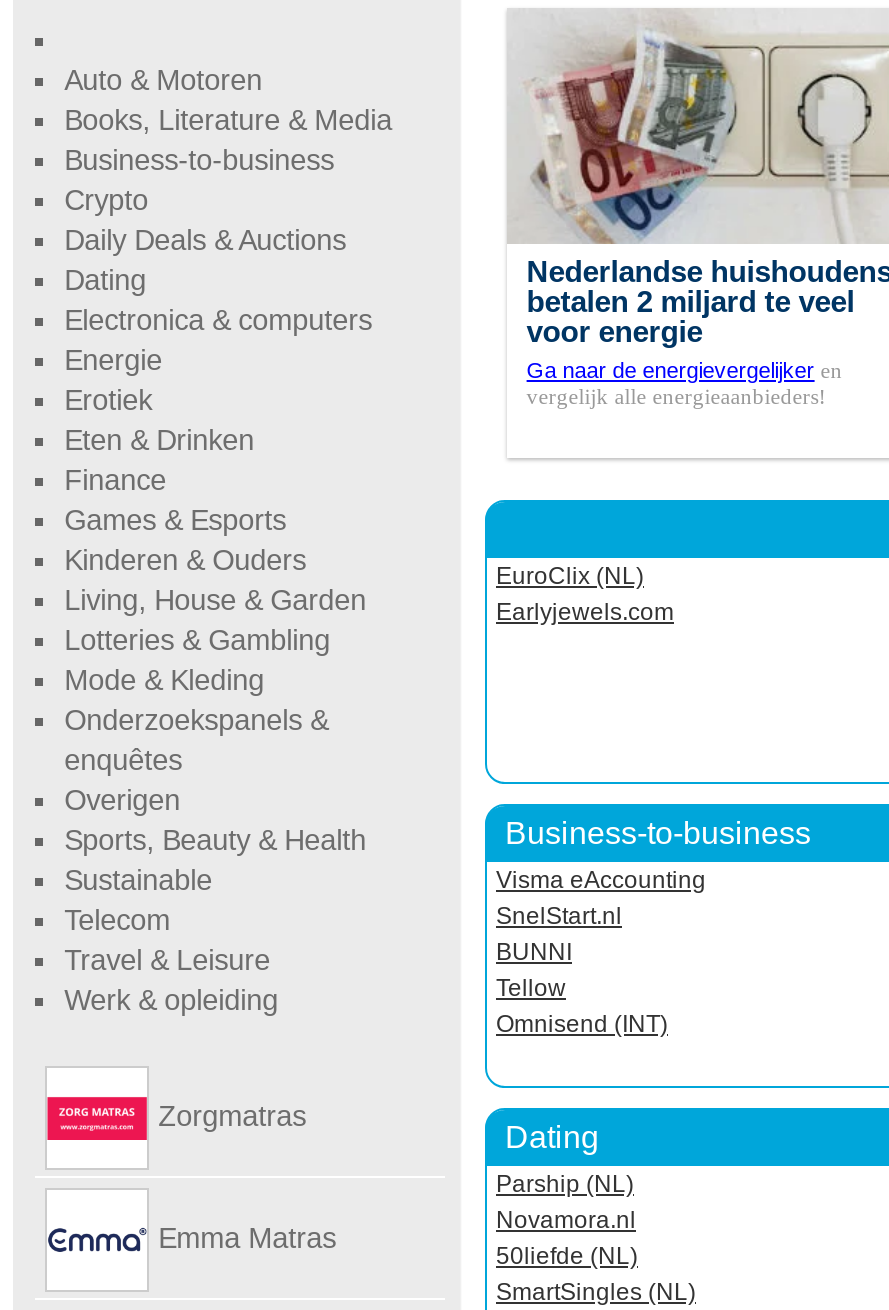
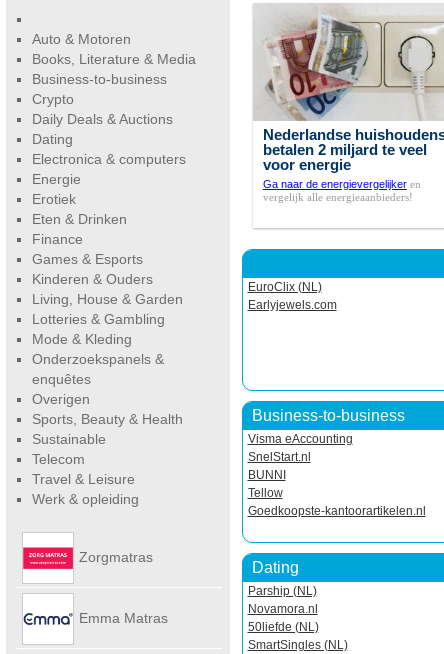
[496,1009,668,1037] Omnisend (INT) -> [247,504,425,518] Goedkoopste-kantoorartikelen.nl

